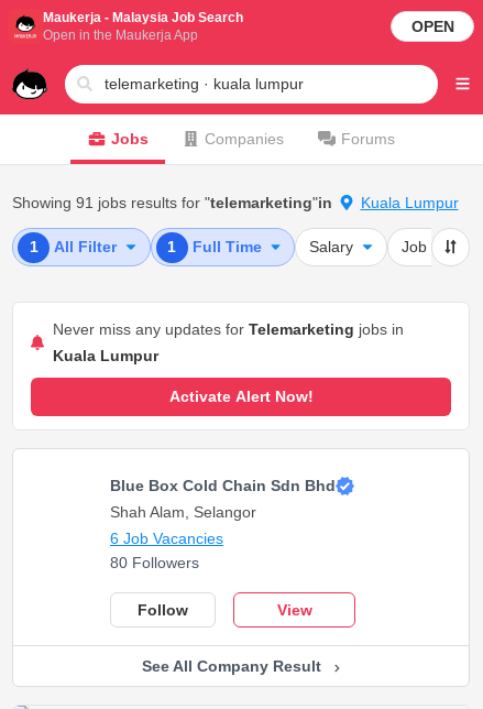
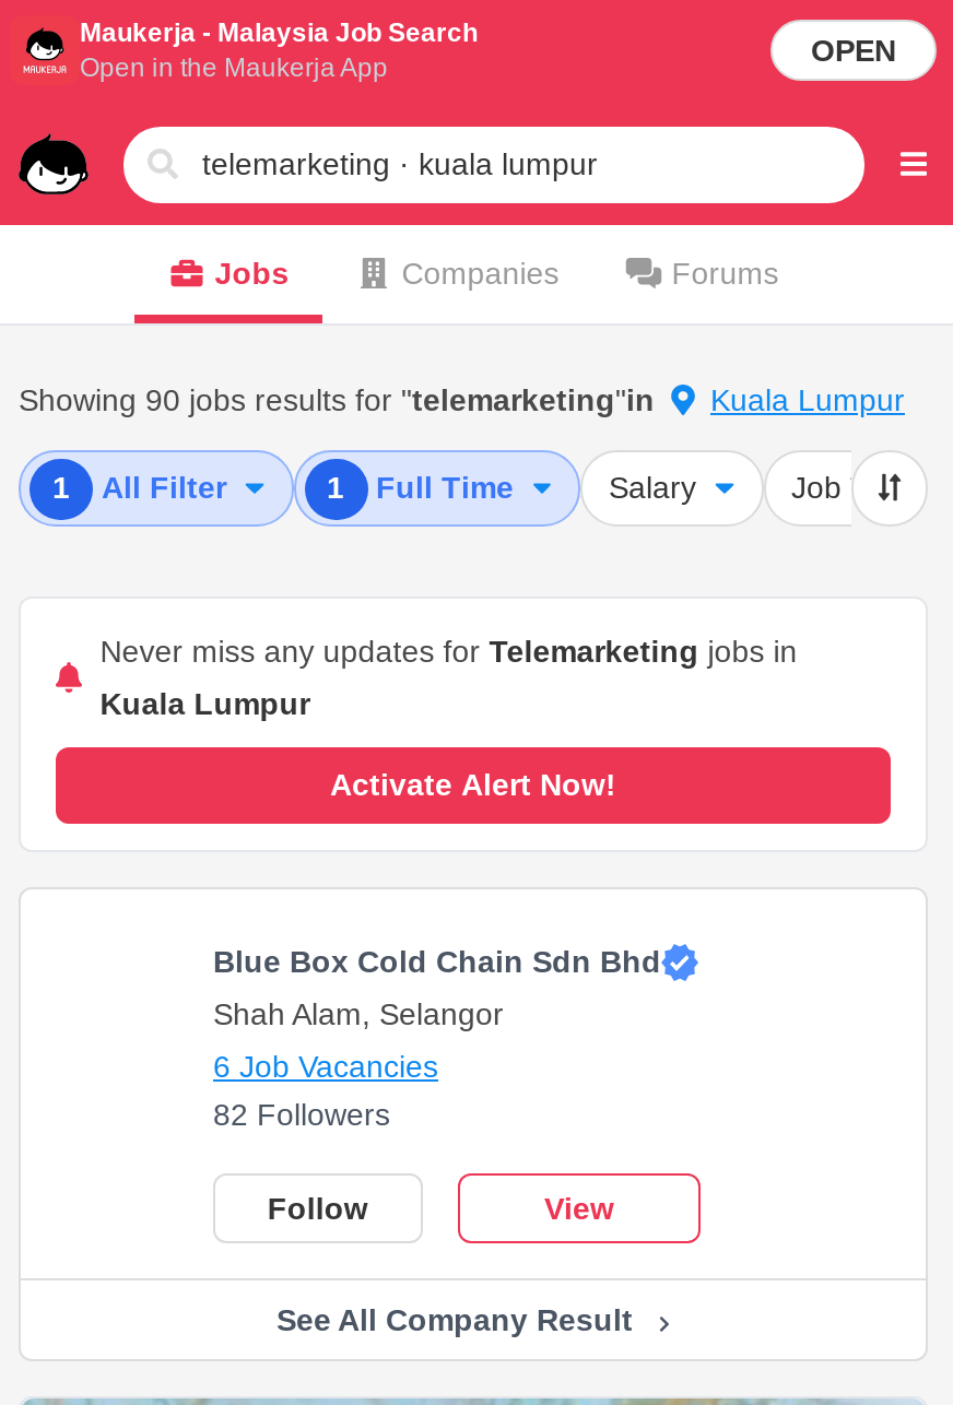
[12,194,332,211] Showing 91 jobs results for "telemarketing"in -> [19,382,655,417] Showing 90 jobs results for "telemarketing"in
[110,554,199,571] 80 Followers -> [213,1097,390,1132] 82 Followers

